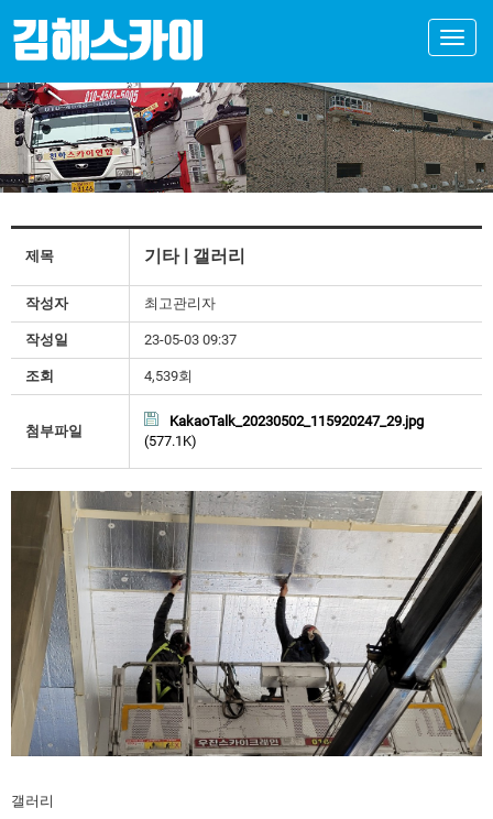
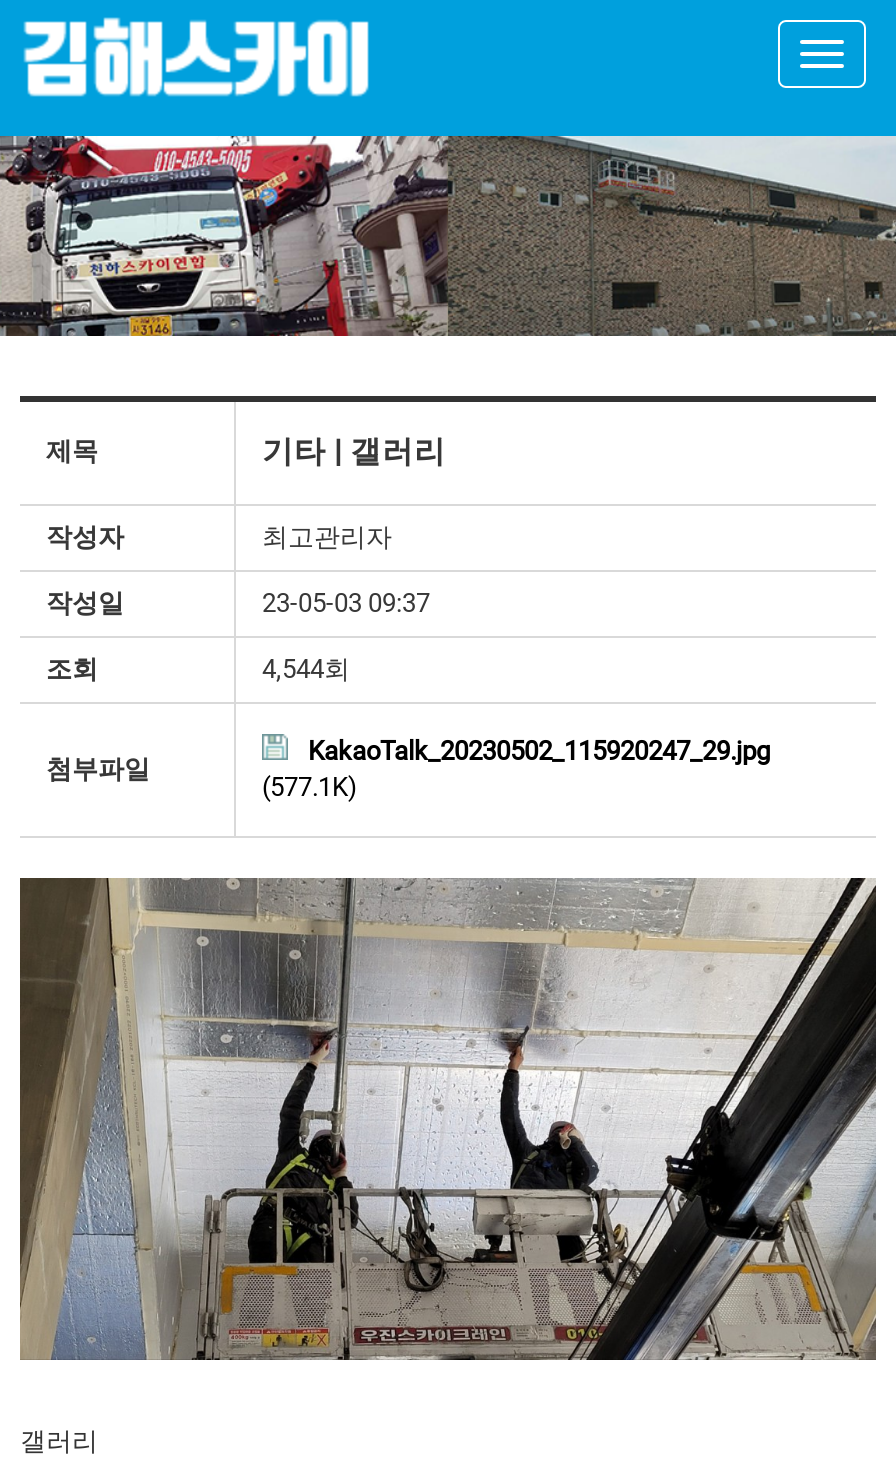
[144,368,193,384] 4,539회 -> [262,654,350,684] 4,544회

